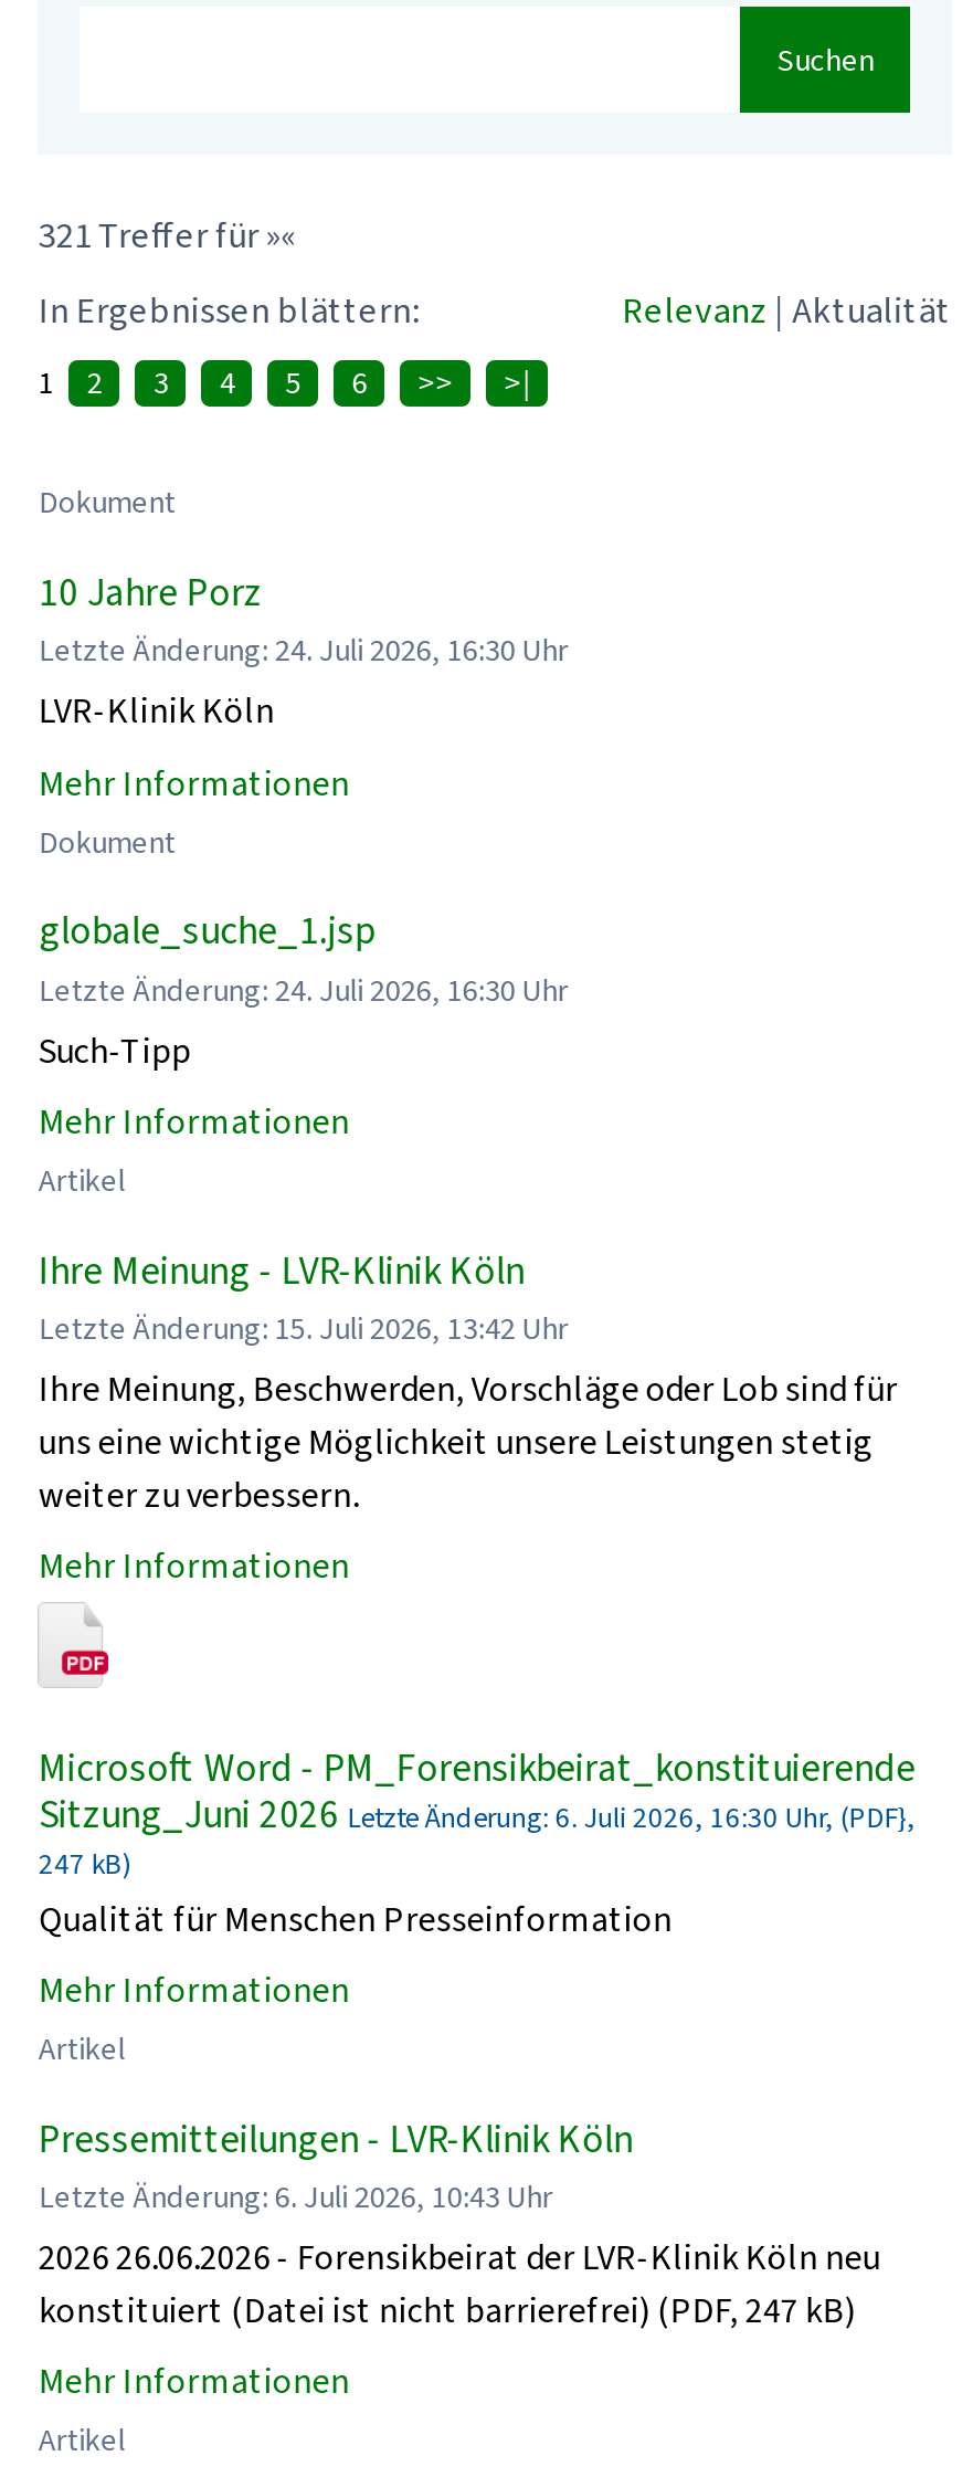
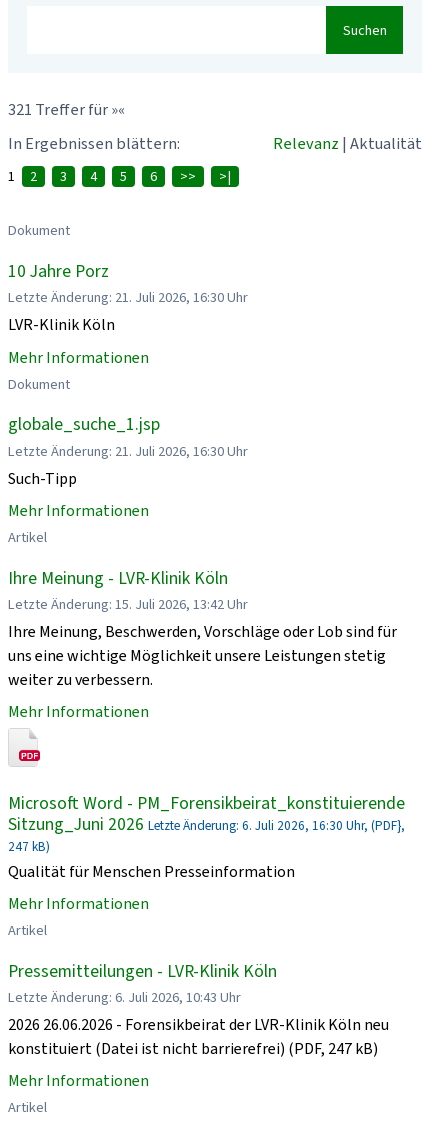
[38,630,569,672] Letzte Änderung: 24. Juli 2026, 16:30 Uhr -> [8,288,248,307] Letzte Änderung: 21. Juli 2026, 16:30 Uhr
[38,969,569,1011] Letzte Änderung: 24. Juli 2026, 16:30 Uhr -> [8,441,248,460] Letzte Änderung: 21. Juli 2026, 16:30 Uhr

